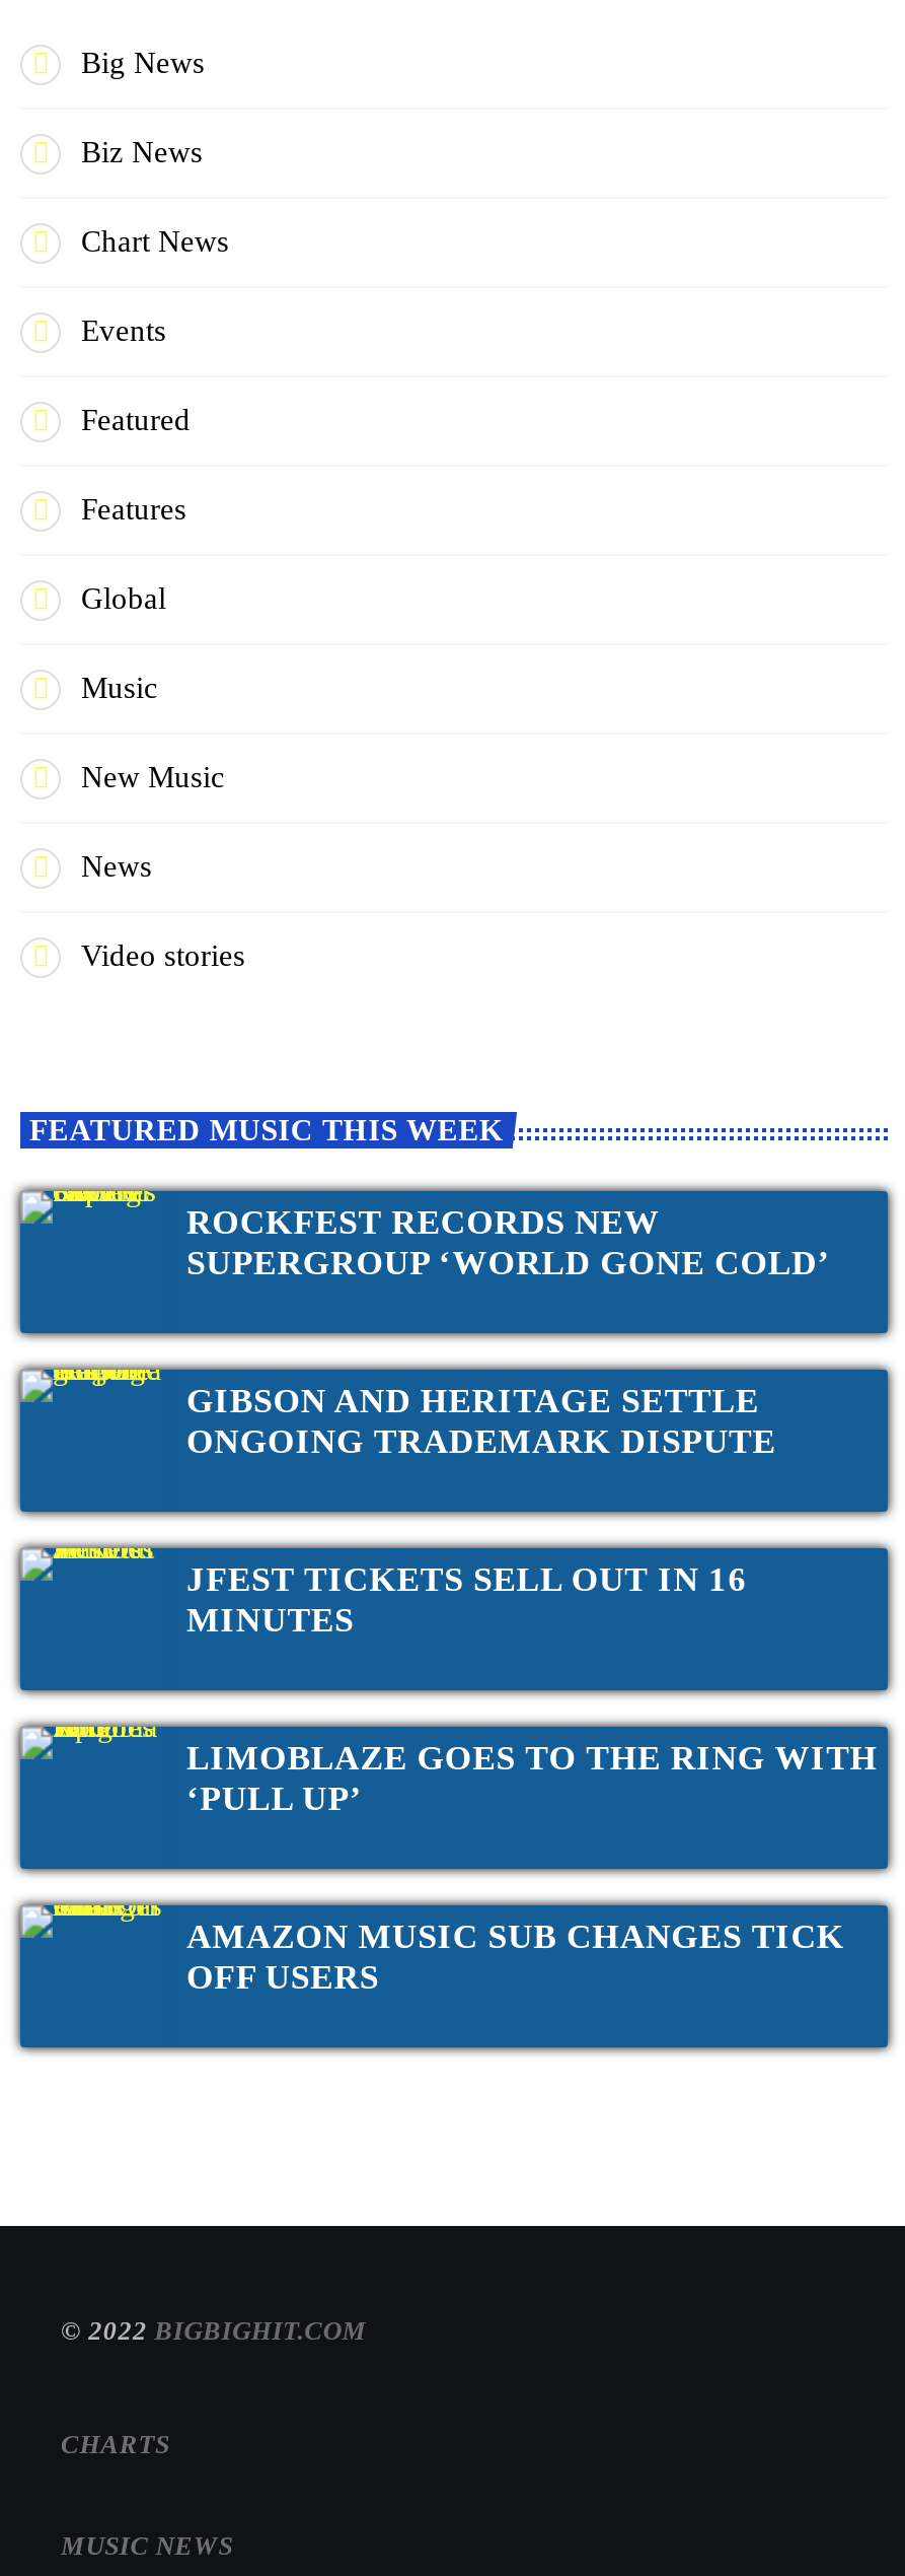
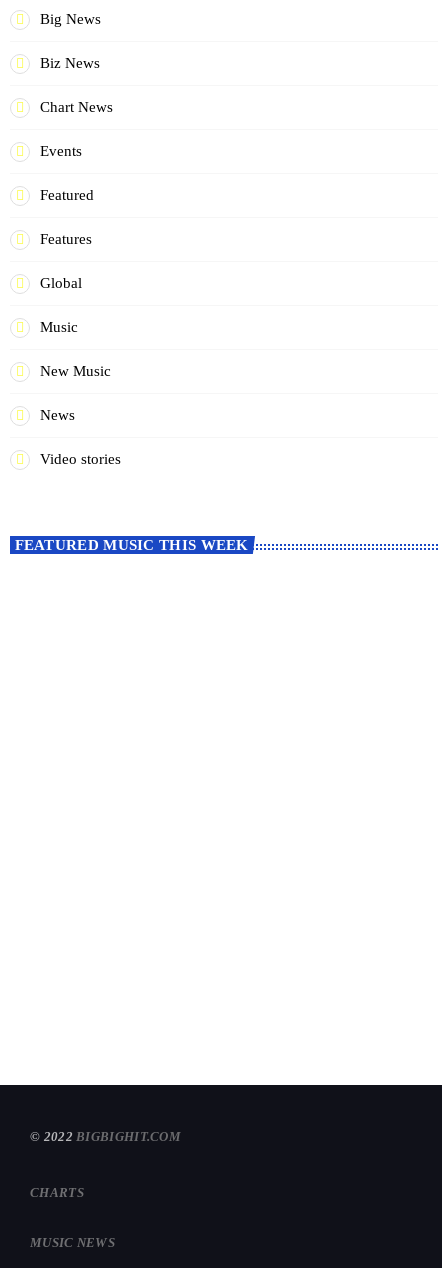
[12,1183,896,1341] [image] | ROCKFEST RECORDS NEW | SUPERGROUP ‘WORLD GONE COLD’ -> none
[12,1362,896,1520] [image] | GIBSON AND HERITAGE SETTLE | ONGOING TRADEMARK DISPUTE -> none
[12,1540,896,1698] [image] | JFEST TICKETS SELL OUT IN 16 | MINUTES -> none
[12,1719,896,1877] [image] | LIMOBLAZE GOES TO THE RING WITH | ‘PULL UP’ -> none
[12,1897,896,2056] [image] | AMAZON MUSIC SUB CHANGES TICK | OFF USERS -> none

